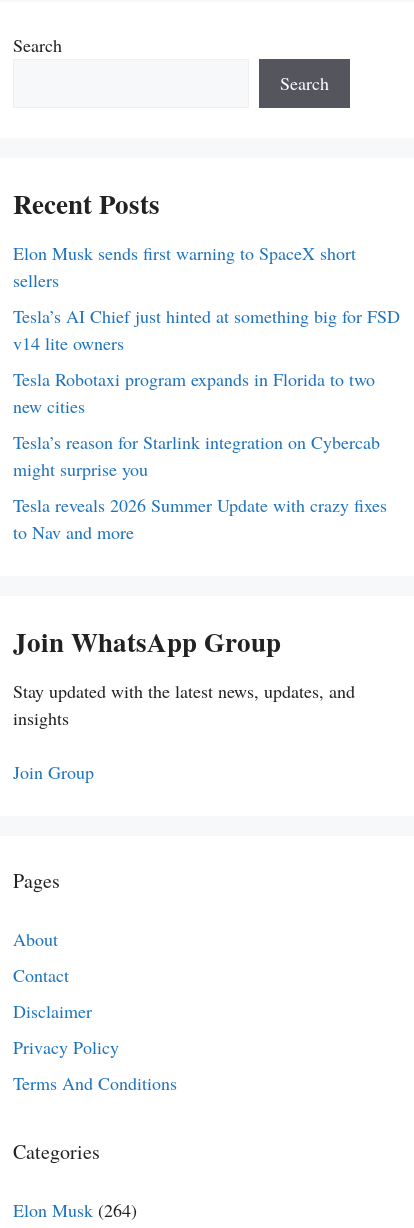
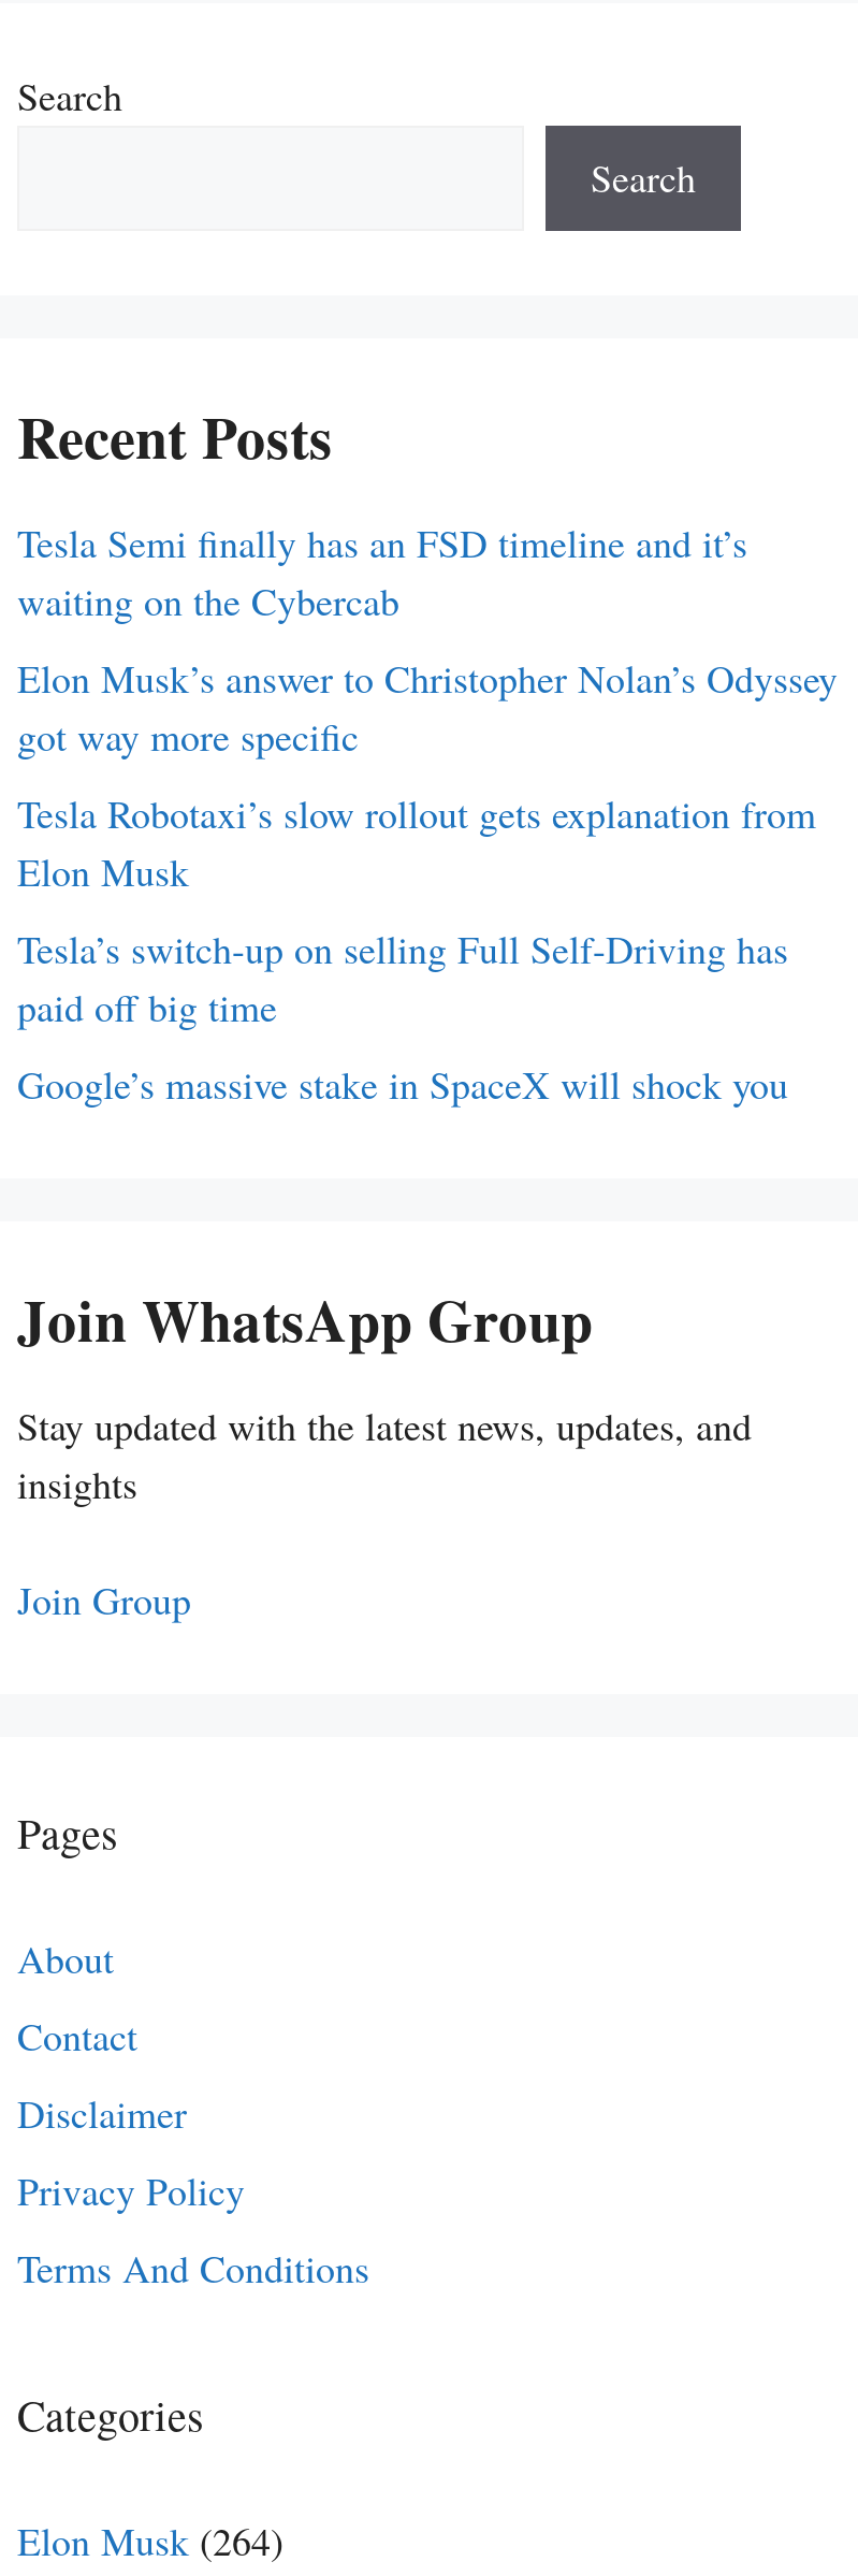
[13,241,356,292] Elon Musk sends first warning to SpaceX short | sellers -> [17,517,747,626] Tesla Semi finally has an FSD timeline and it’s | waiting on the Cybercab
[13,304,400,355] Tesla’s AI Chief just hinted at something big for FSD | v14 lite owners -> [17,652,838,762] Elon Musk’s answer to Christopher Nolan’s Odyssey | got way more specific
[13,367,375,418] Tesla Robotaxi program expands in Florida to two | new cities -> [17,788,816,897] Tesla Robotaxi’s slow rollout gets explanation from | Elon Musk
[13,430,380,481] Tesla’s reason for Starlink integration on Cybercab | might surprise you -> [17,923,788,1033] Tesla’s switch-up on selling Full Self-Driving has | paid off big time
[13,493,387,544] Tesla reveals 2026 Summer Update with crazy fixes | to Nav and more -> [17,1058,788,1110] Google’s massive stake in SpaceX will shock you

